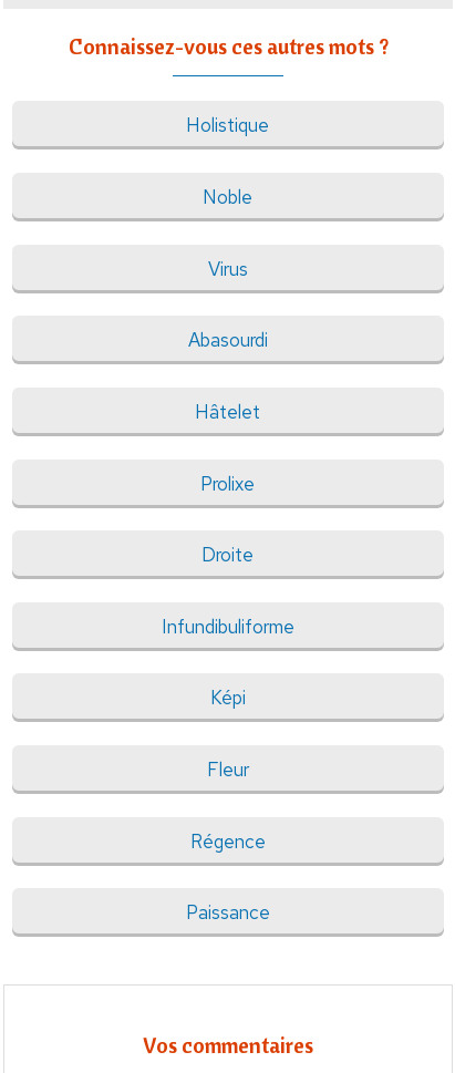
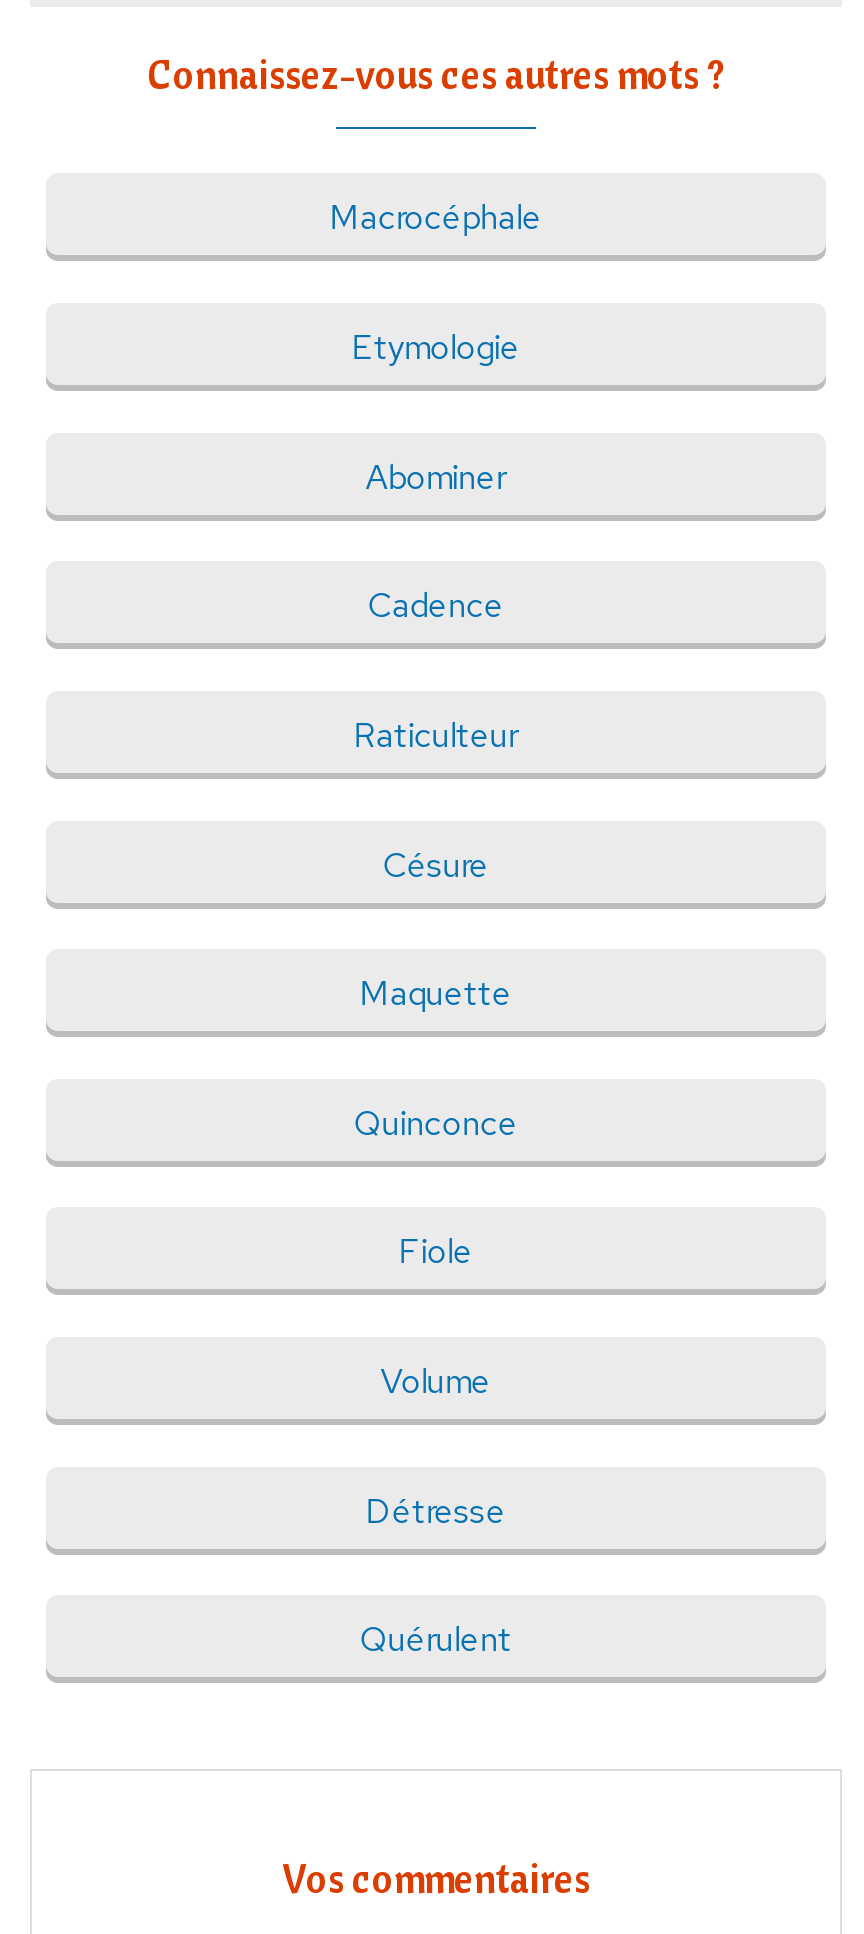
[186,114,269,138] Holistique -> [329,196,541,240] Macrocéphale
[203,185,253,209] Noble -> [351,325,519,369] Etymologie
[208,257,248,281] Virus -> [365,454,505,498] Abominer
[188,328,268,352] Abasourdi -> [367,584,503,628] Cadence
[195,400,260,424] Hâtelet -> [353,713,517,757] Raticulteur
[201,471,255,496] Prolixe -> [382,842,488,886] Césure
[202,543,254,567] Droite -> [359,971,511,1015] Maquette
[161,614,294,639] Infundibuliforme -> [353,1100,517,1144] Quinconce
[210,686,245,710] Képi -> [398,1230,472,1274] Fiole
[207,757,249,782] Fleur -> [380,1359,490,1403] Volume
[190,829,265,853] Régence -> [365,1488,505,1532] Détresse
[186,900,270,925] Paissance -> [359,1617,511,1661] Quérulent

